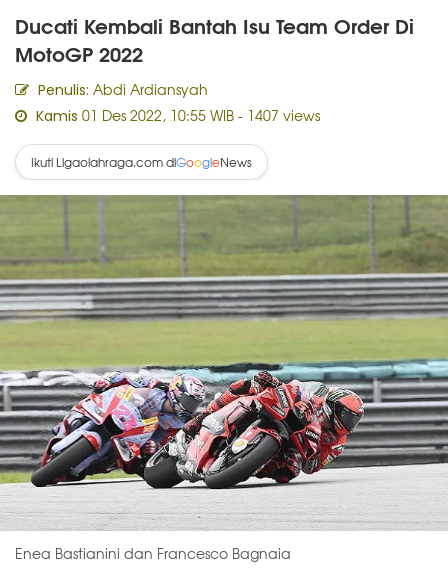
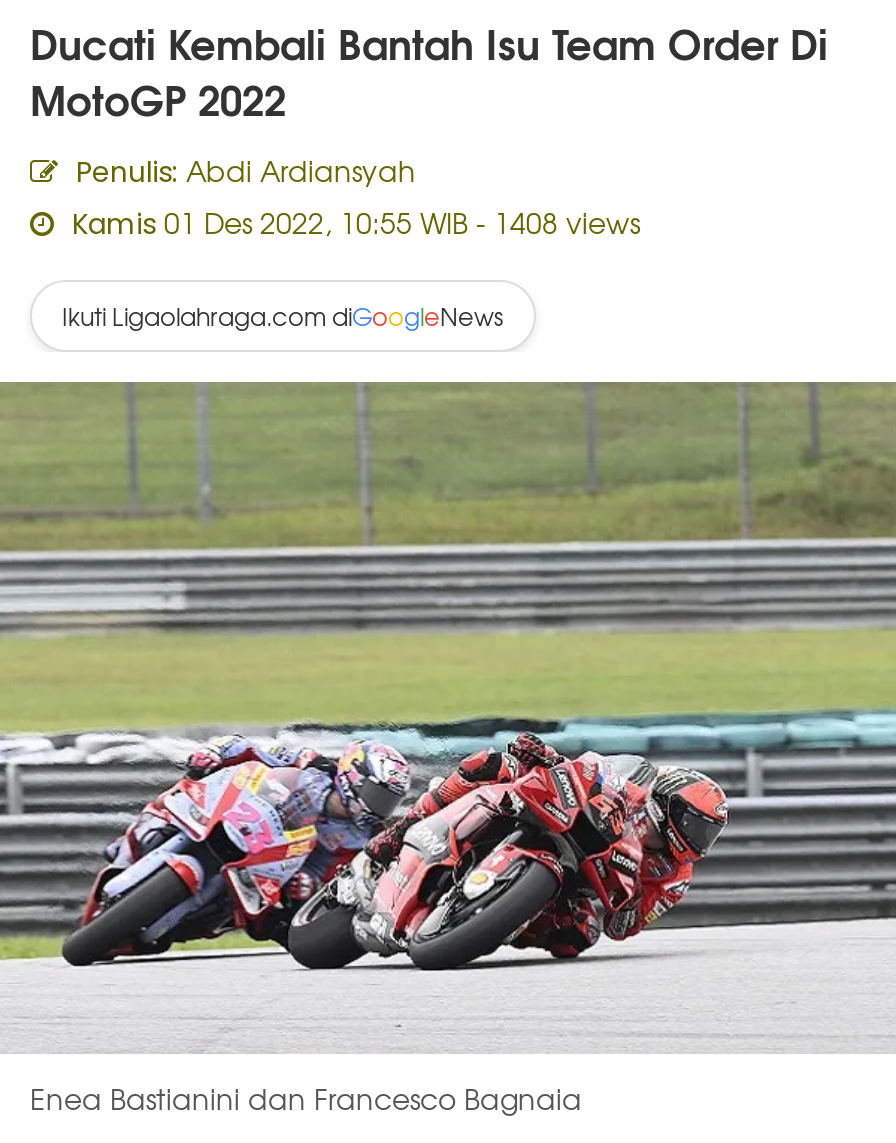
[32,105,320,125] Kamis 01 Des 2022, 10:55 WIB - 1407 views -> [64,202,640,242] Kamis 01 Des 2022, 10:55 WIB - 1408 views

